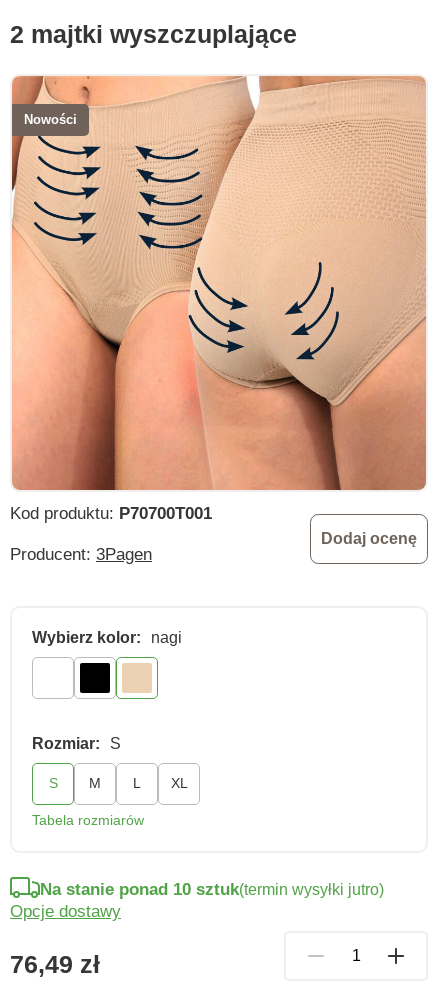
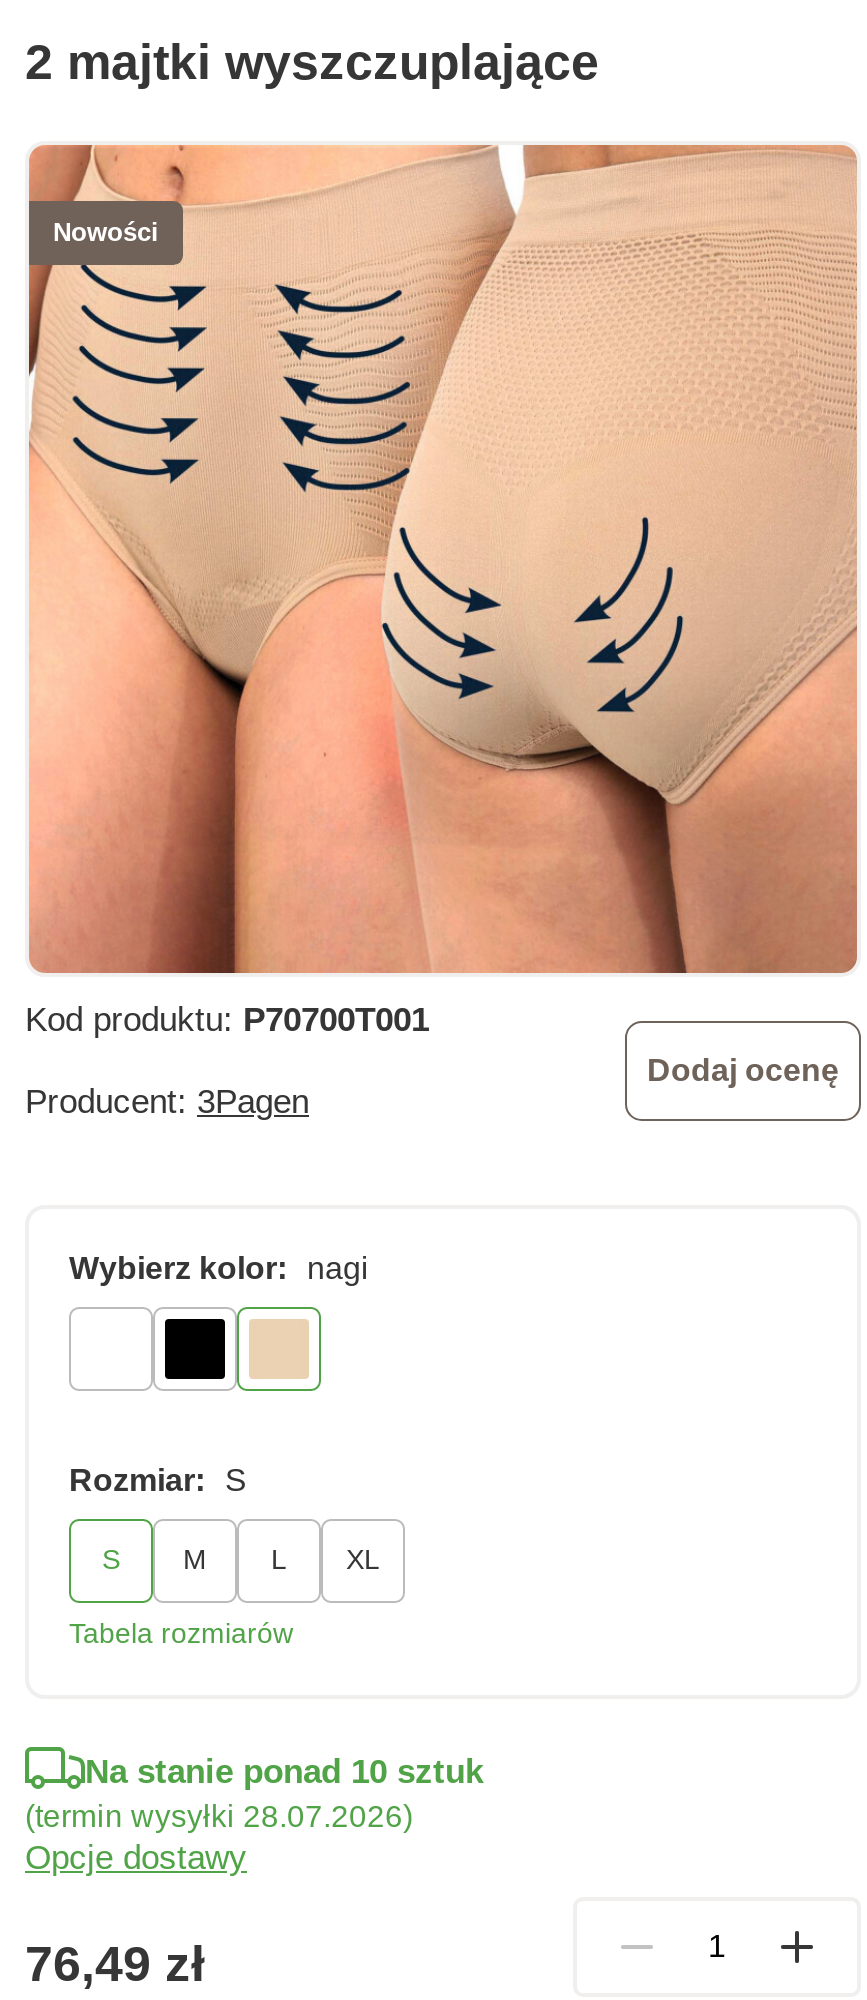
[40,880,384,899] Na stanie ponad 10 sztuk(termin wysyłki jutro) -> [25,1752,483,1832] Na stanie ponad 10 sztuk | (termin wysyłki 28.07.2026)

